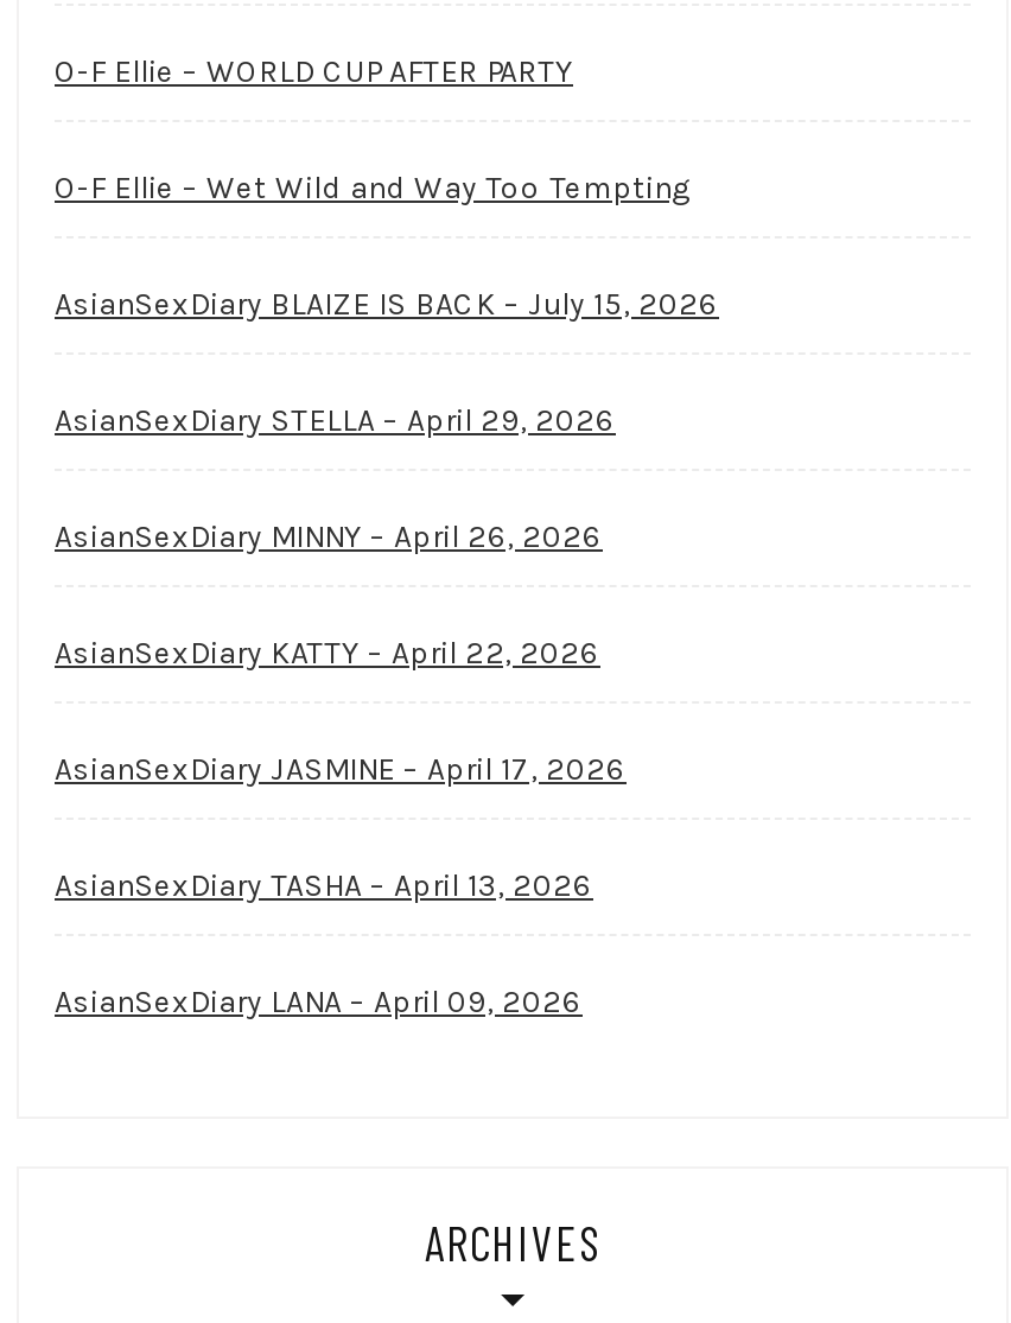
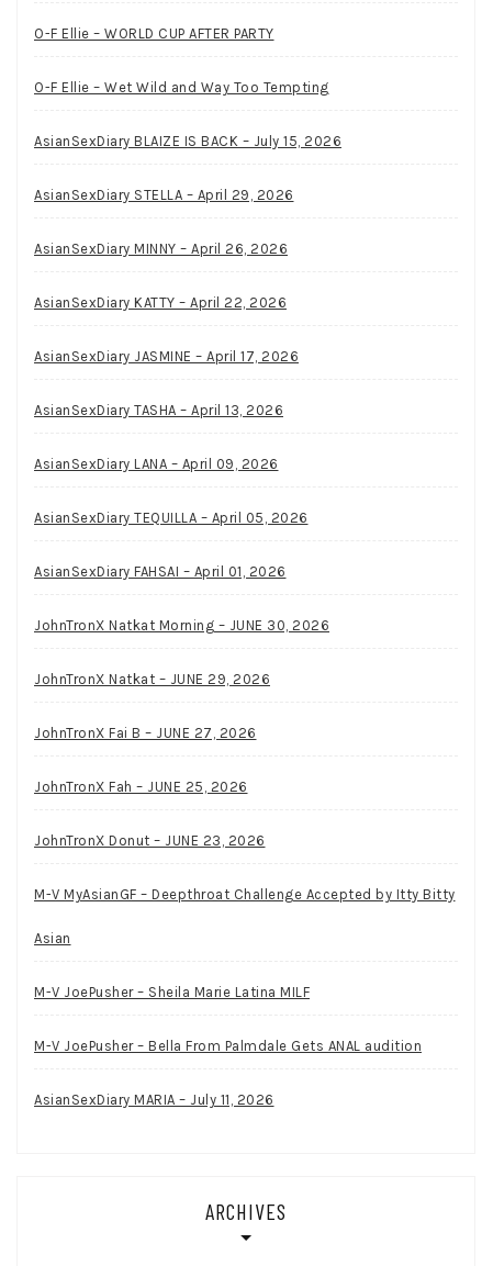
none -> [34,510,455,1108] AsianSexDiary TEQUILLA – April 05, 2026 | AsianSexDiary FAHSAI – April 01, 2026 | JohnTronX Natkat Morning – JUNE 30, 2026 | JohnTronX Natkat – JUNE 29, 2026 | JohnTronX Fai B – JUNE 27, 2026 | JohnTronX Fah – JUNE 25, 2026 | JohnTronX Donut – JUNE 23, 2026 | M-V MyAsianGF – Deepthroat Challenge Accepted by Itty Bitty | Asian | M-V JoePusher – Sheila Marie Latina MILF | M-V JoePusher – Bella From Palmdale Gets ANAL audition | AsianSexDiary MARIA – July 11, 2026

